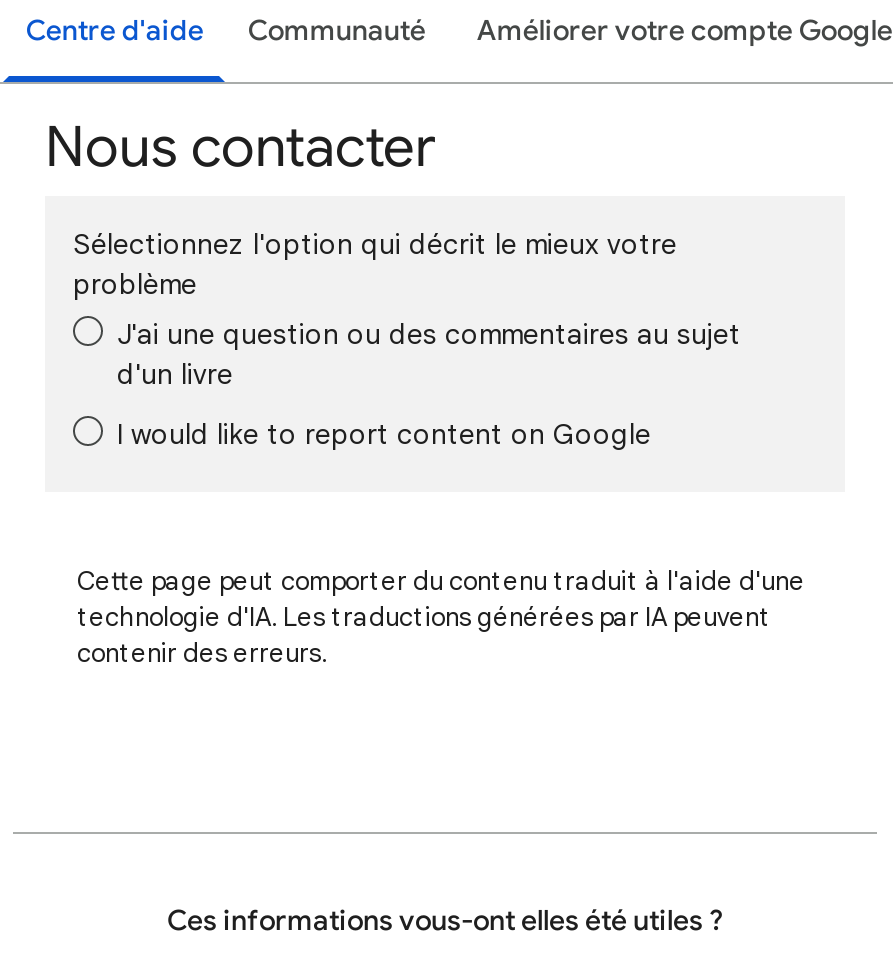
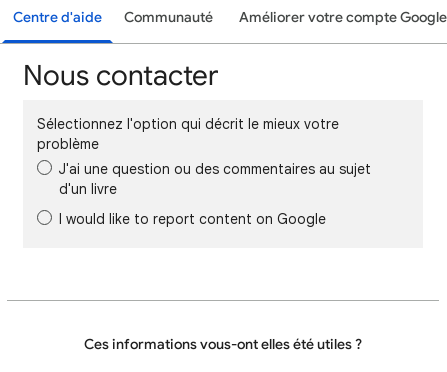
[77,564,805,670] Cette page peut comporter du contenu traduit à l'aide d'une | technologie d'IA. Les traductions générées par IA peuvent | contenir des erreurs. -> none

